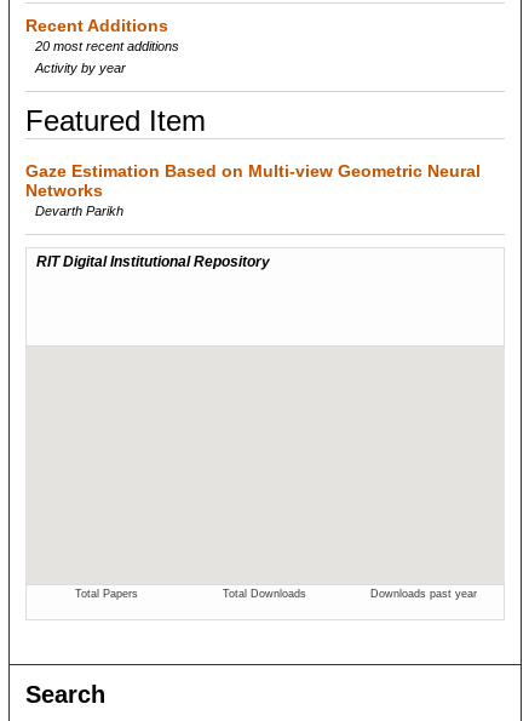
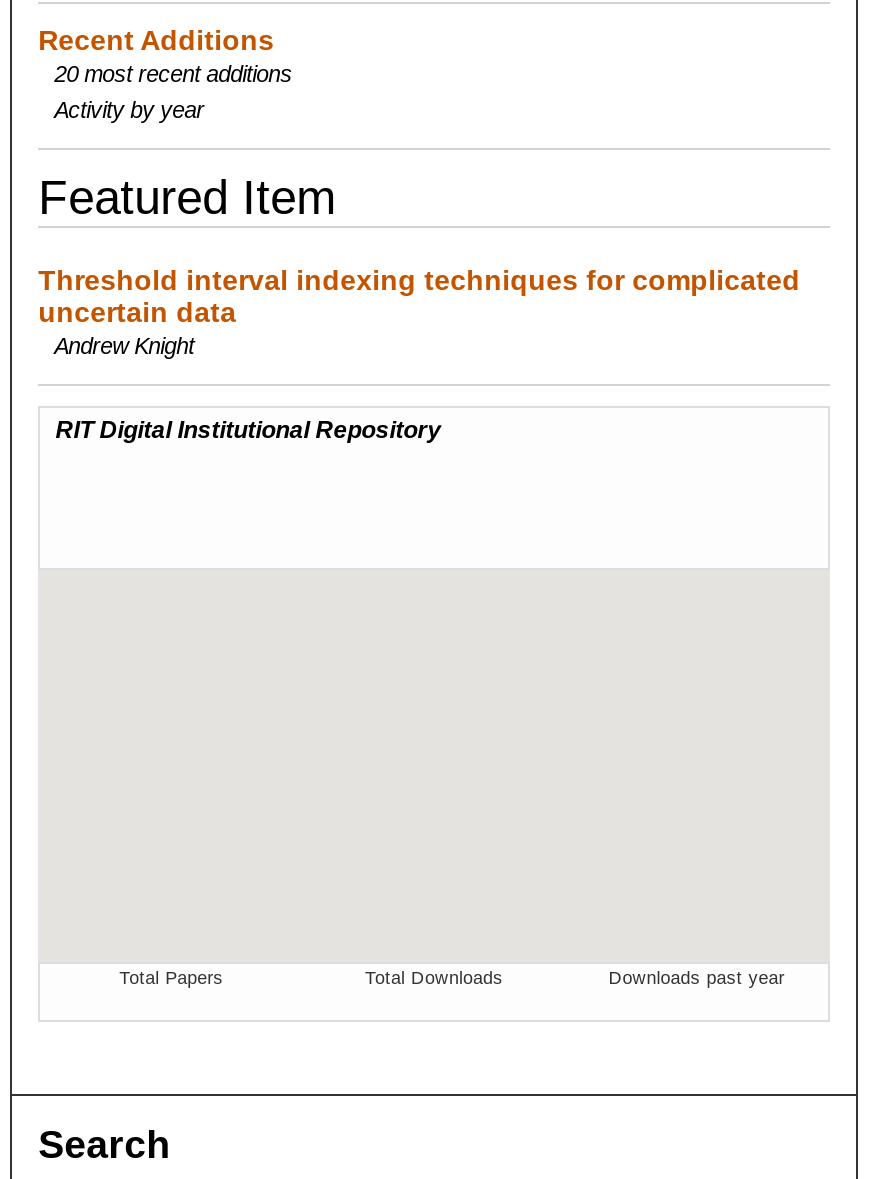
[26,161,481,218] Gaze Estimation Based on Multi-view Geometric Neural | Networks | Devarth Parikh -> [38,264,800,358] Threshold interval indexing techniques for complicated | uncertain data | Andrew Knight

